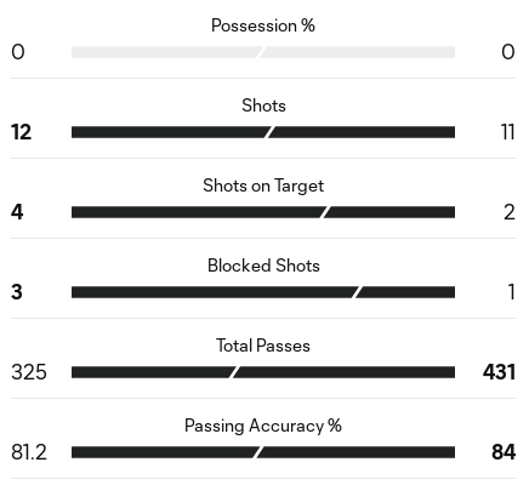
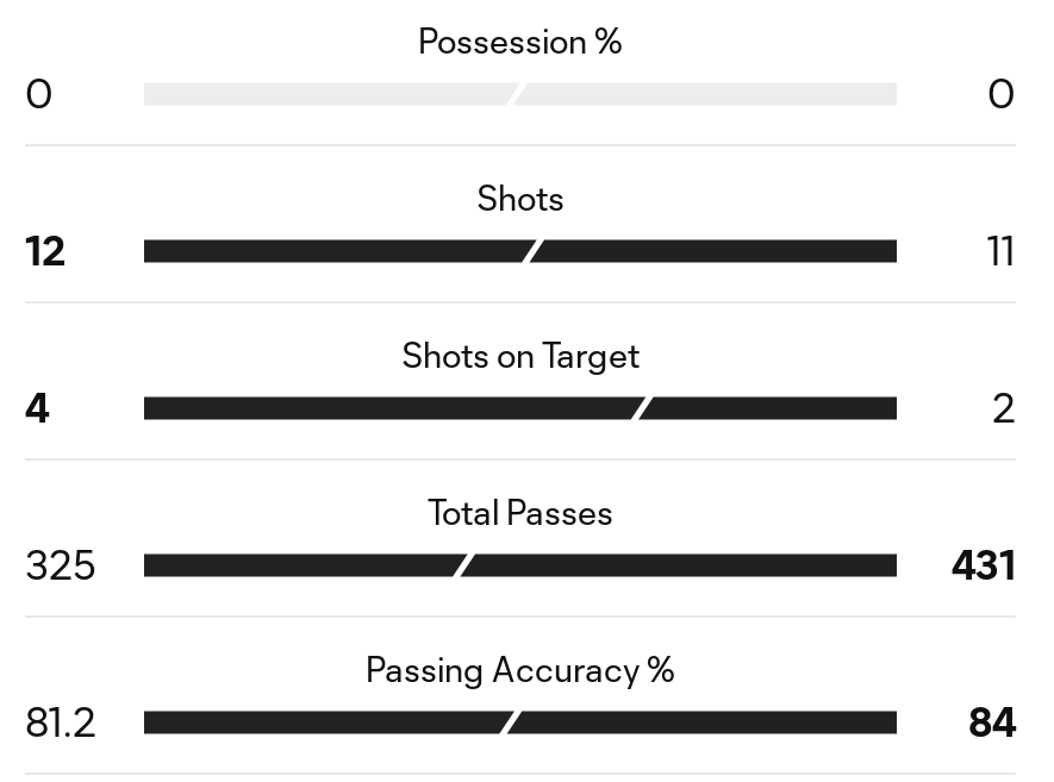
[11,255,516,303] Blocked Shots | 3 | 1 -> none

